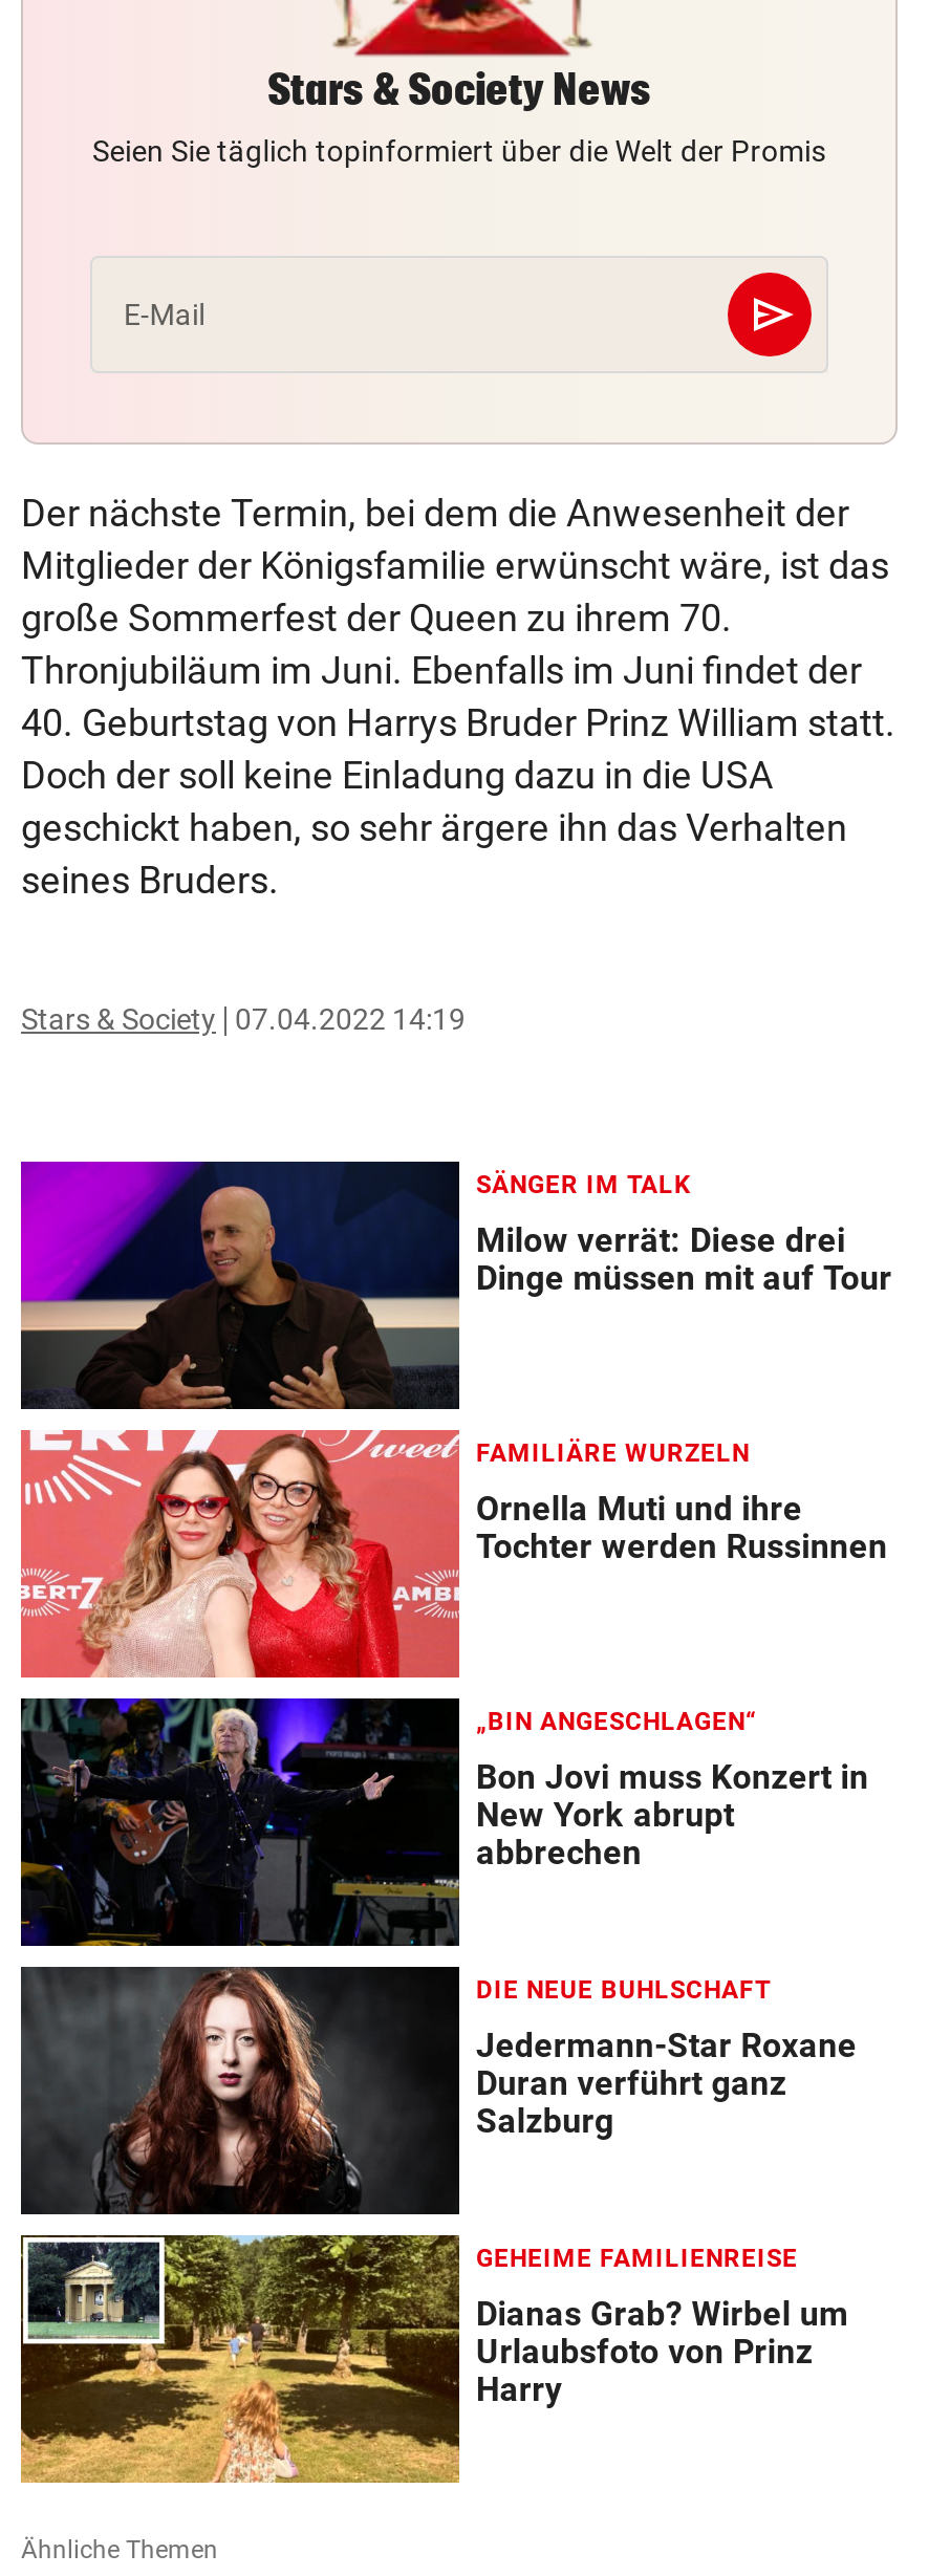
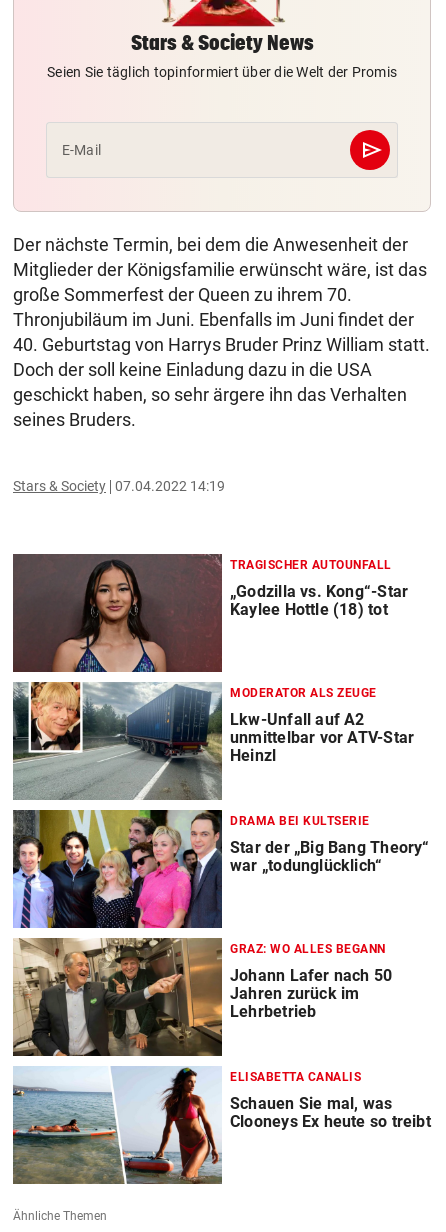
[19,1160,692,1411] [image] | SÄNGER IM TALK -> [12,553,391,673] [image] | TRAGISCHER AUTOUNFALL
[476,1220,892,1298] Milow verrät: Diese drei | Dinge müssen mit auf Tour -> [230,582,408,619] „Godzilla vs. Kong“-Star | Kaylee Hottle (18) tot
[19,1428,750,1680] [image] | FAMILIÄRE WURZELN -> [12,681,376,801] [image] | MODERATOR ALS ZEUGE
[476,1489,887,1567] Ornella Muti und ihre | Tochter werden Russinnen -> [230,710,414,765] Lkw-Unfall auf A2 | unmittelbar vor ATV-Star | Heinzl
[19,1696,757,1948] [image] | „BIN ANGESCHLAGEN“ -> [12,809,369,929] [image] | DRAMA BEI KULTSERIE
[476,1758,869,1873] Bon Jovi muss Konzert in | New York abrupt | abbrechen -> [230,838,430,875] Star der „Big Bang Theory“ | war „todunglücklich“
[19,1965,771,2216] [image] | DIE NEUE BUHLSCHAFT -> [12,937,385,1057] [image] | GRAZ: WO ALLES BEGANN
[476,2026,857,2142] Jedermann-Star Roxane | Duran verführt ganz | Salzburg -> [230,966,392,1021] Johann Lafer nach 50 | Jahren zurück im | Lehrbetrieb
[19,2233,798,2485] [image] | GEHEIME FAMILIENREISE -> [12,1066,361,1185] [image] | ELISABETTA CANALIS
[476,2295,849,2410] Dianas Grab? Wirbel um | Urlaubsfoto von Prinz | Harry -> [230,1094,431,1131] Schauen Sie mal, was | Clooneys Ex heute so treibt

